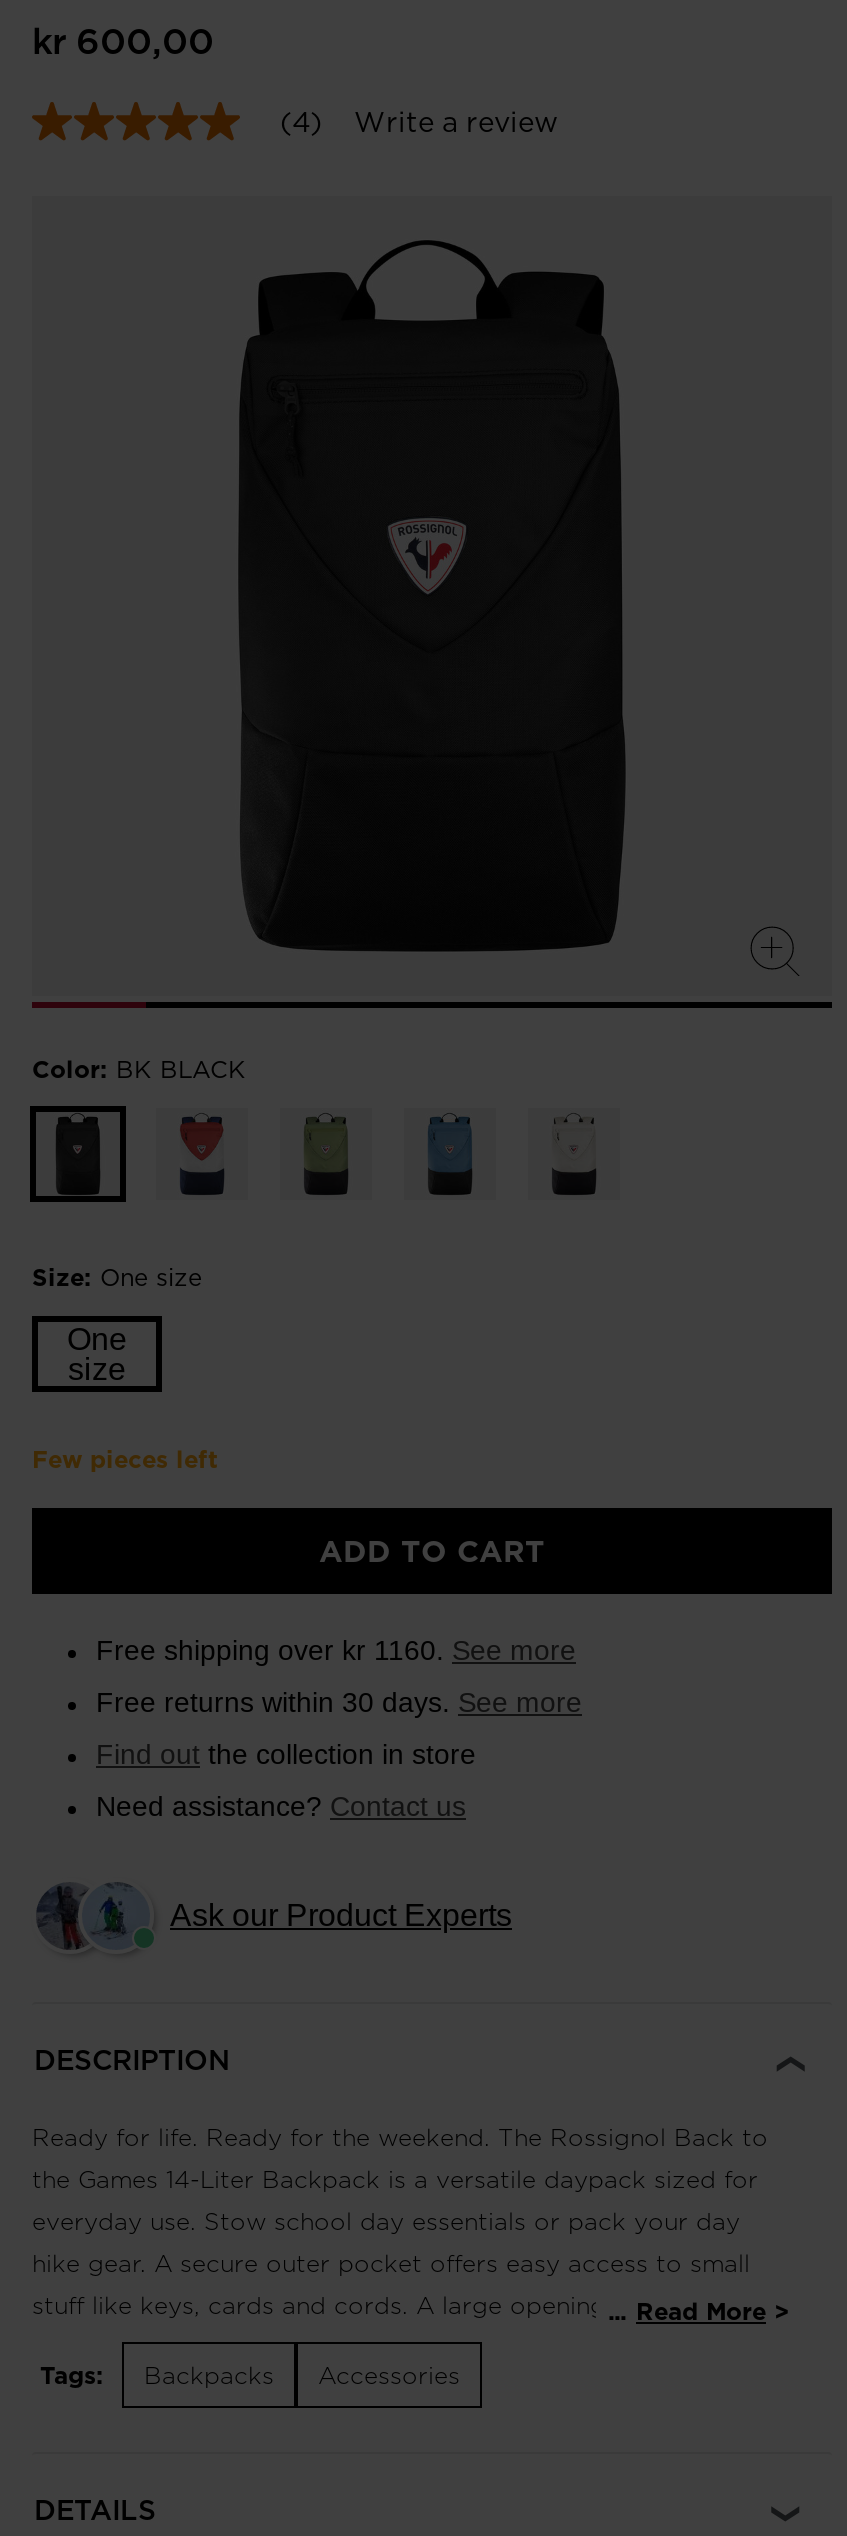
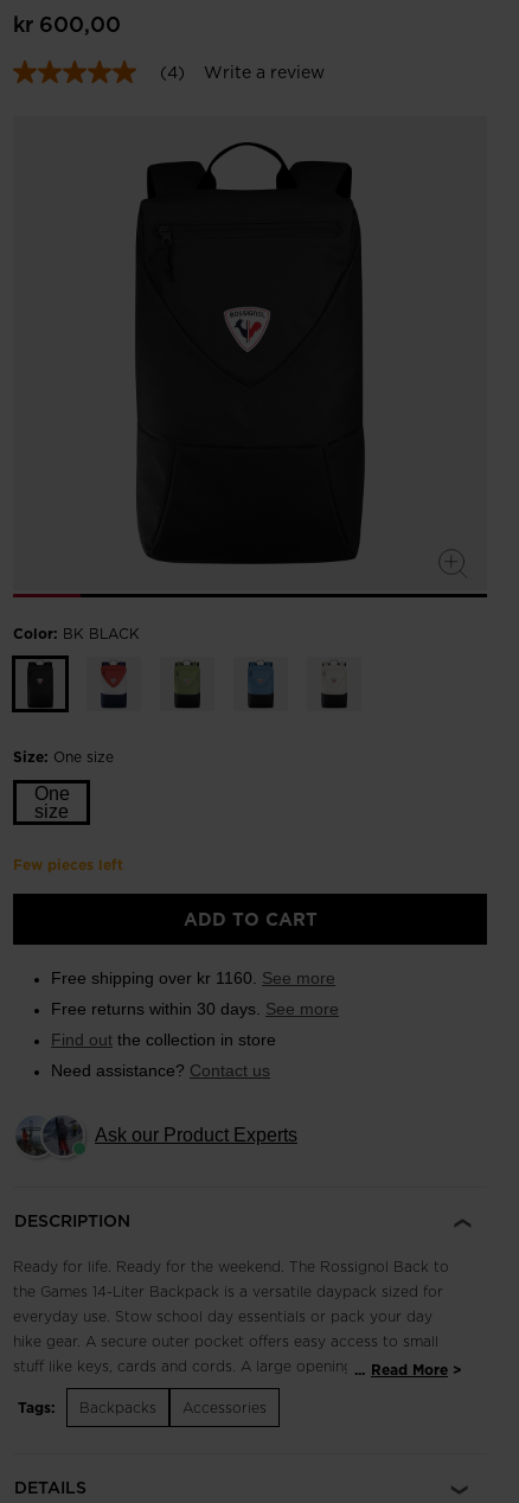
[36,1884,148,1948] [image] -> [18,1118,83,1156] [image]

